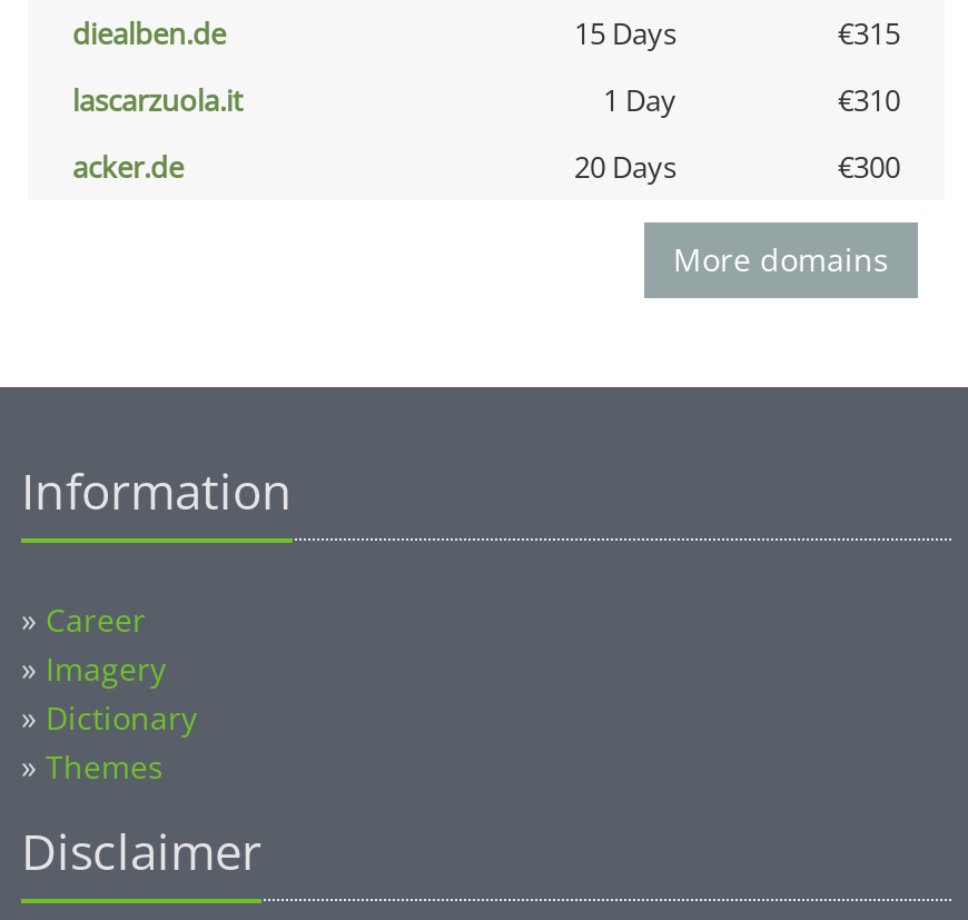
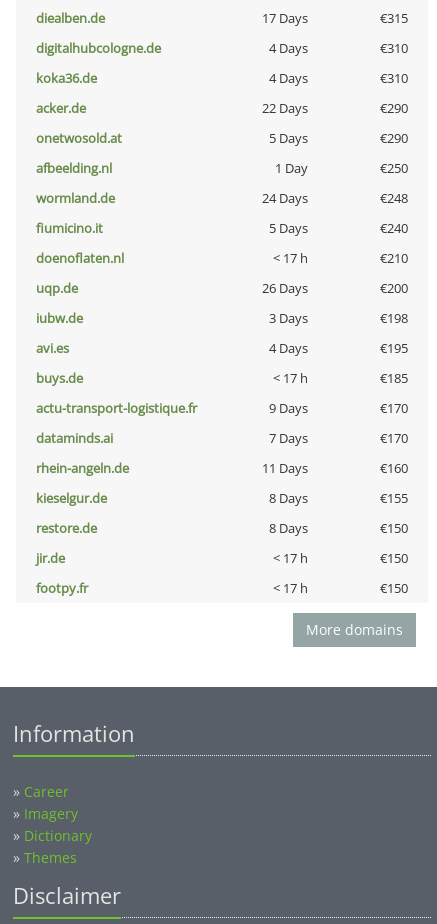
[574,13,676,53] 15 Days -> [261,9,307,27] 17 Days
[72,80,676,120] lascarzuola.it | 1 Day -> [36,39,408,87] digitalhubcologne.de | 4 Days | €310 | koka36.de | 4 Days
[574,147,900,187] 20 Days | €300 -> [36,99,408,597] 22 Days | €290 | onetwosold.at | 5 Days | €290 | afbeelding.nl | 1 Day | €250 | wormland.de | 24 Days | €248 | fiumicino.it | 5 Days | €240 | doenoflaten.nl | < 17 h | €210 | uqp.de | 26 Days | €200 | iubw.de | 3 Days | €198 | avi.es | 4 Days | €195 | buys.de | < 17 h | €185 | actu-transport-logistique.fr | 9 Days | €170 | dataminds.ai | 7 Days | €170 | rhein-angeln.de | 11 Days | €160 | kieselgur.de | 8 Days | €155 | restore.de | 8 Days | €150 | jir.de | < 17 h | €150 | footpy.fr | < 17 h | €150

